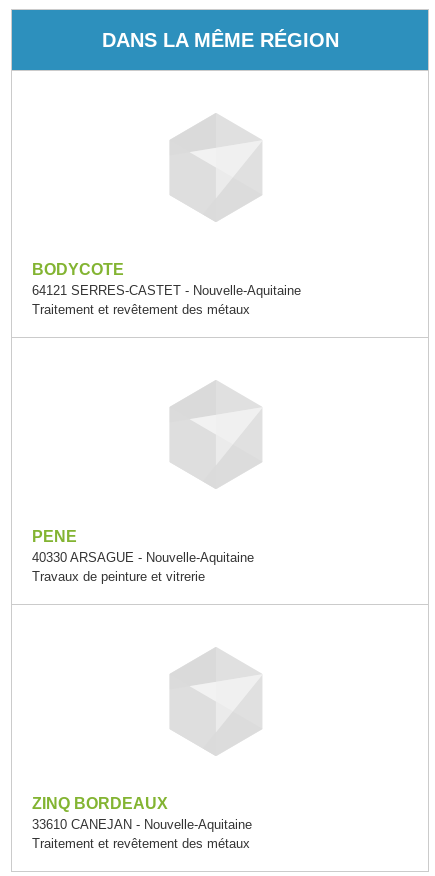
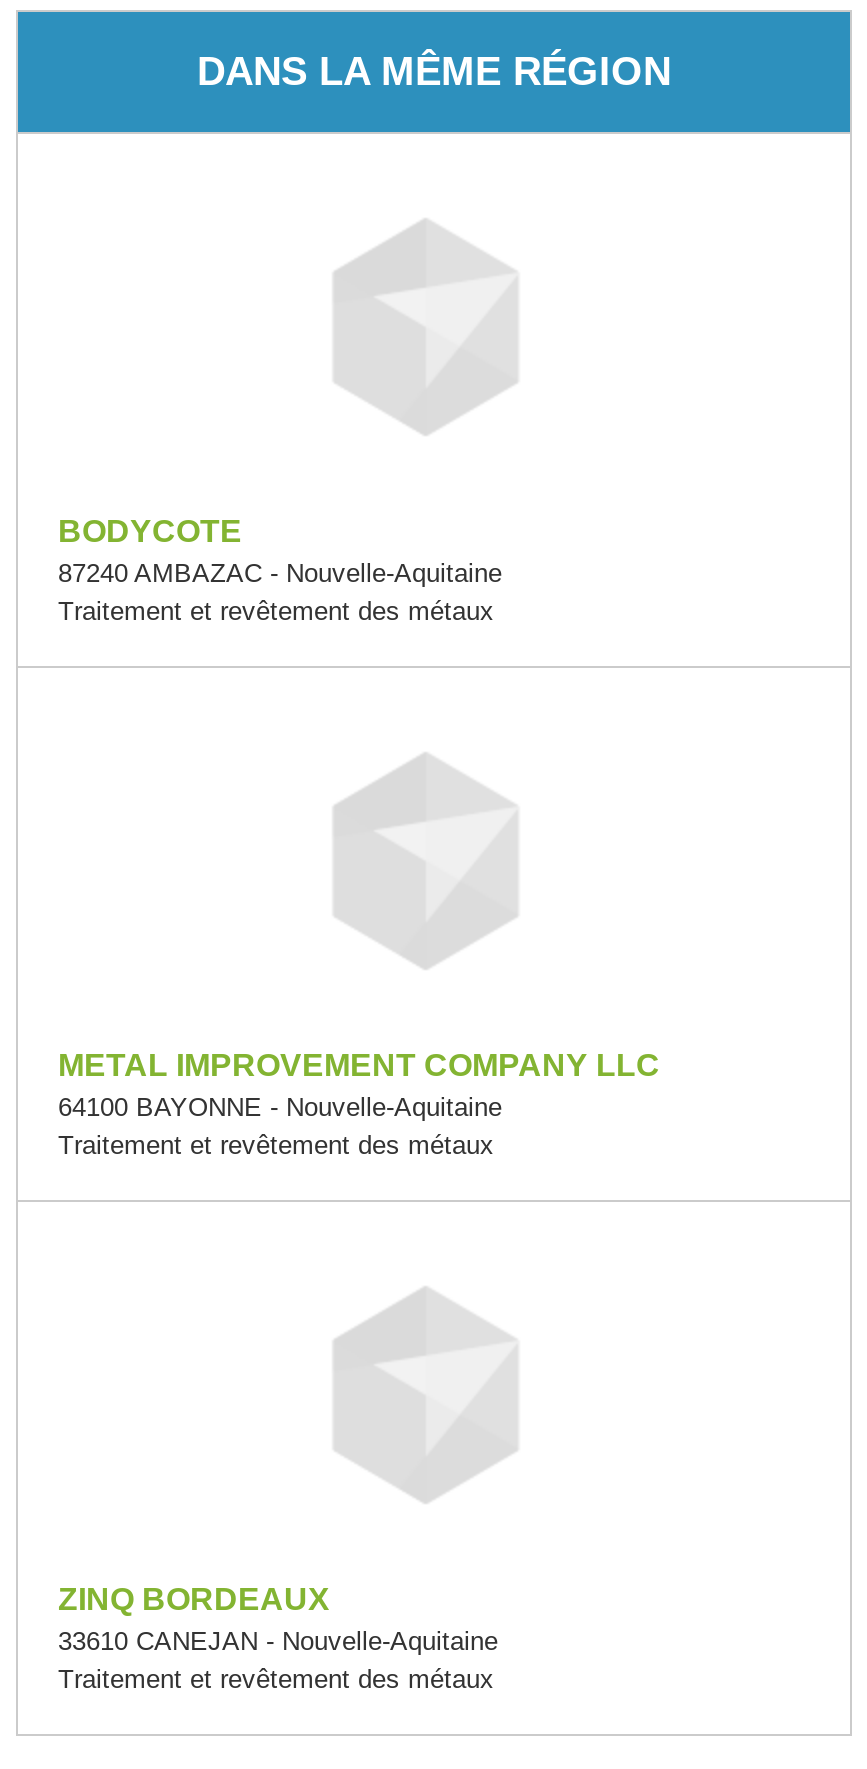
[32,283,301,298] 64121 SERRES-CASTET - Nouvelle-Aquitaine -> [58,557,502,587] 87240 AMBAZAC - Nouvelle-Aquitaine
[32,528,254,584] PENE | 40330 ARSAGUE - Nouvelle-Aquitaine | Travaux de peinture et vitrerie -> [58,1047,660,1159] METAL IMPROVEMENT COMPANY LLC | 64100 BAYONNE - Nouvelle-Aquitaine | Traitement et revêtement des métaux

